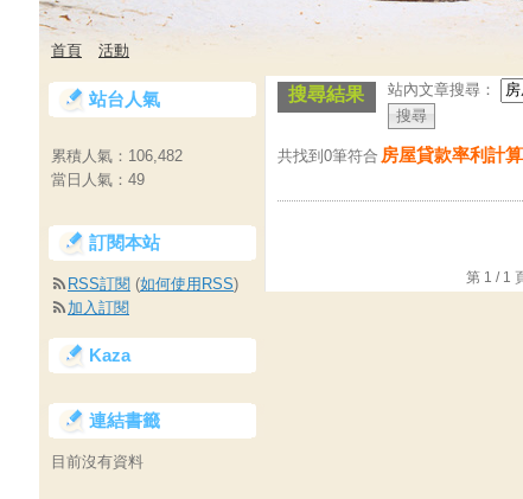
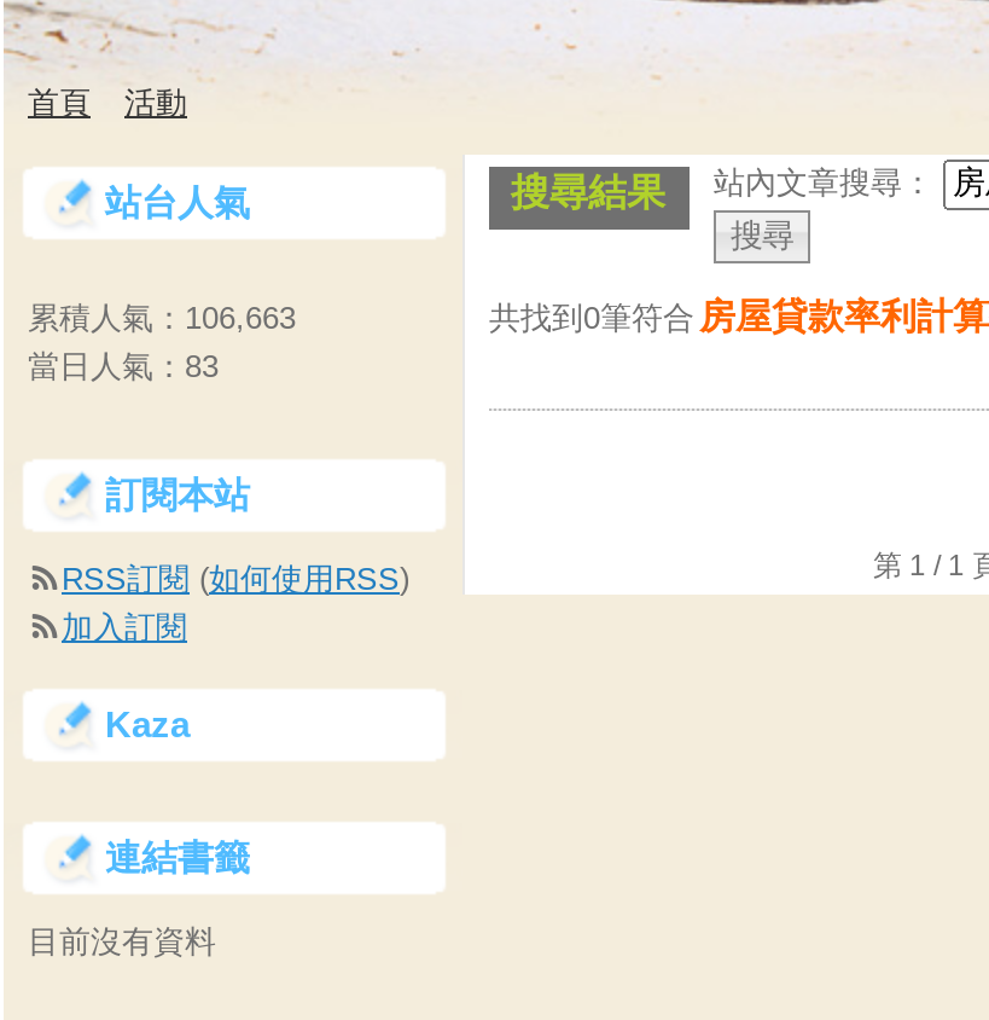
[51,147,183,165] 累積人氣：106,482 -> [28,300,296,336] 累積人氣：106,663
[51,171,145,188] 當日人氣：49 -> [28,348,219,384] 當日人氣：83

